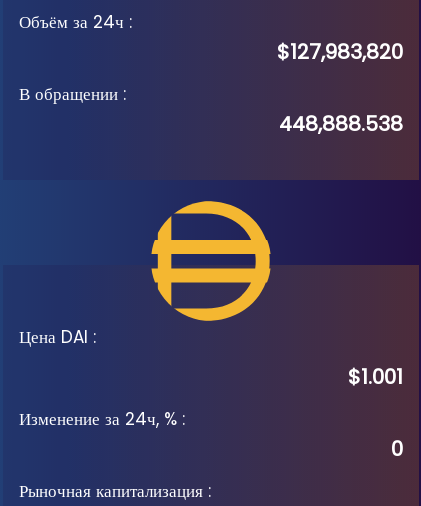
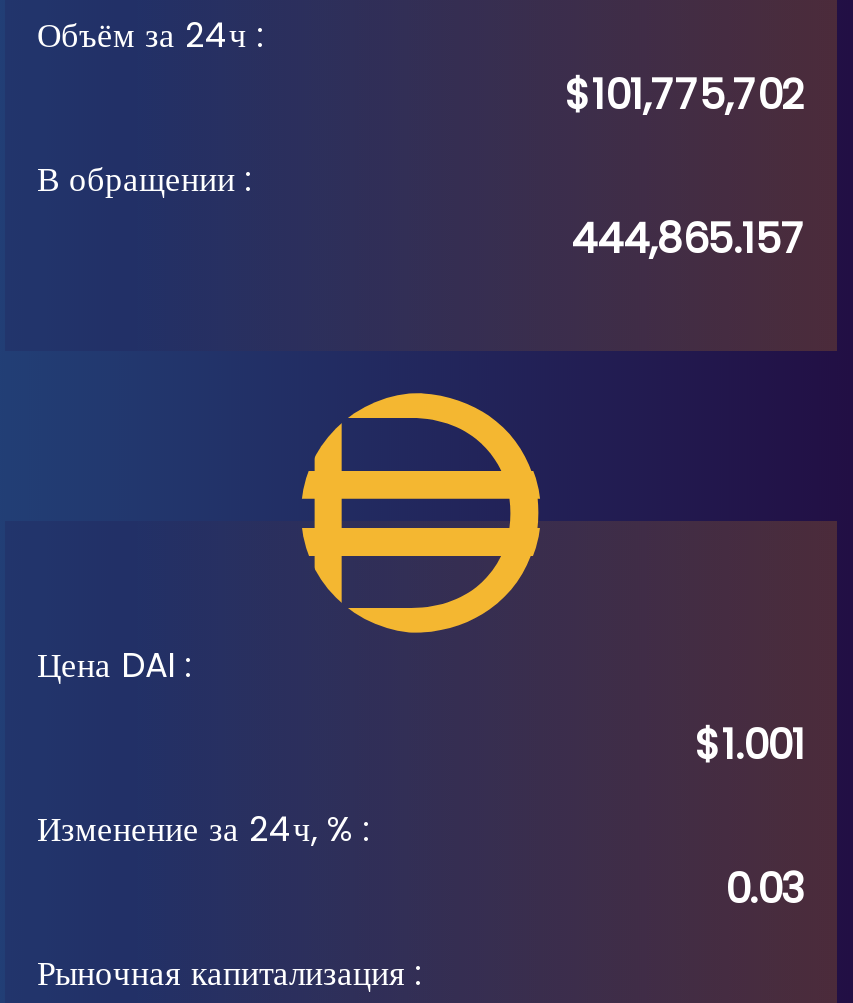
[277,38,403,66] $127,983,820 -> [565,67,805,123] $101,775,702
[279,110,403,138] 448,888.538 -> [571,211,805,267] 444,865.157
[391,435,403,463] 0 -> [725,861,805,917] 0.03

